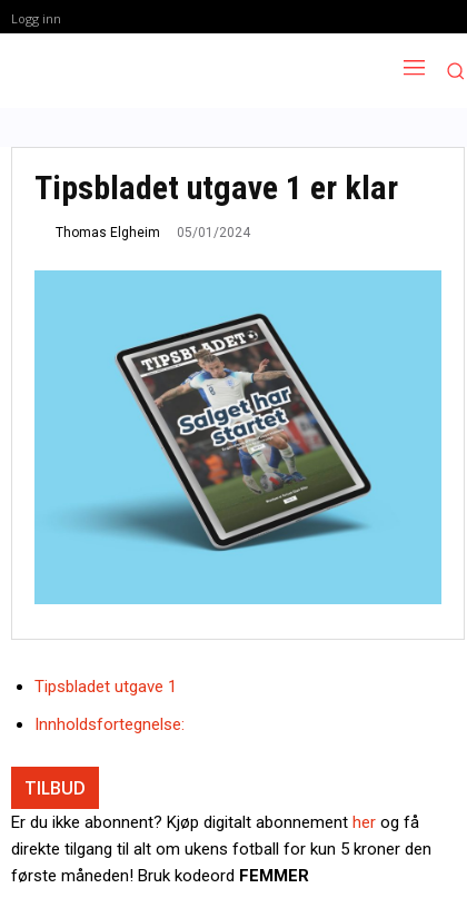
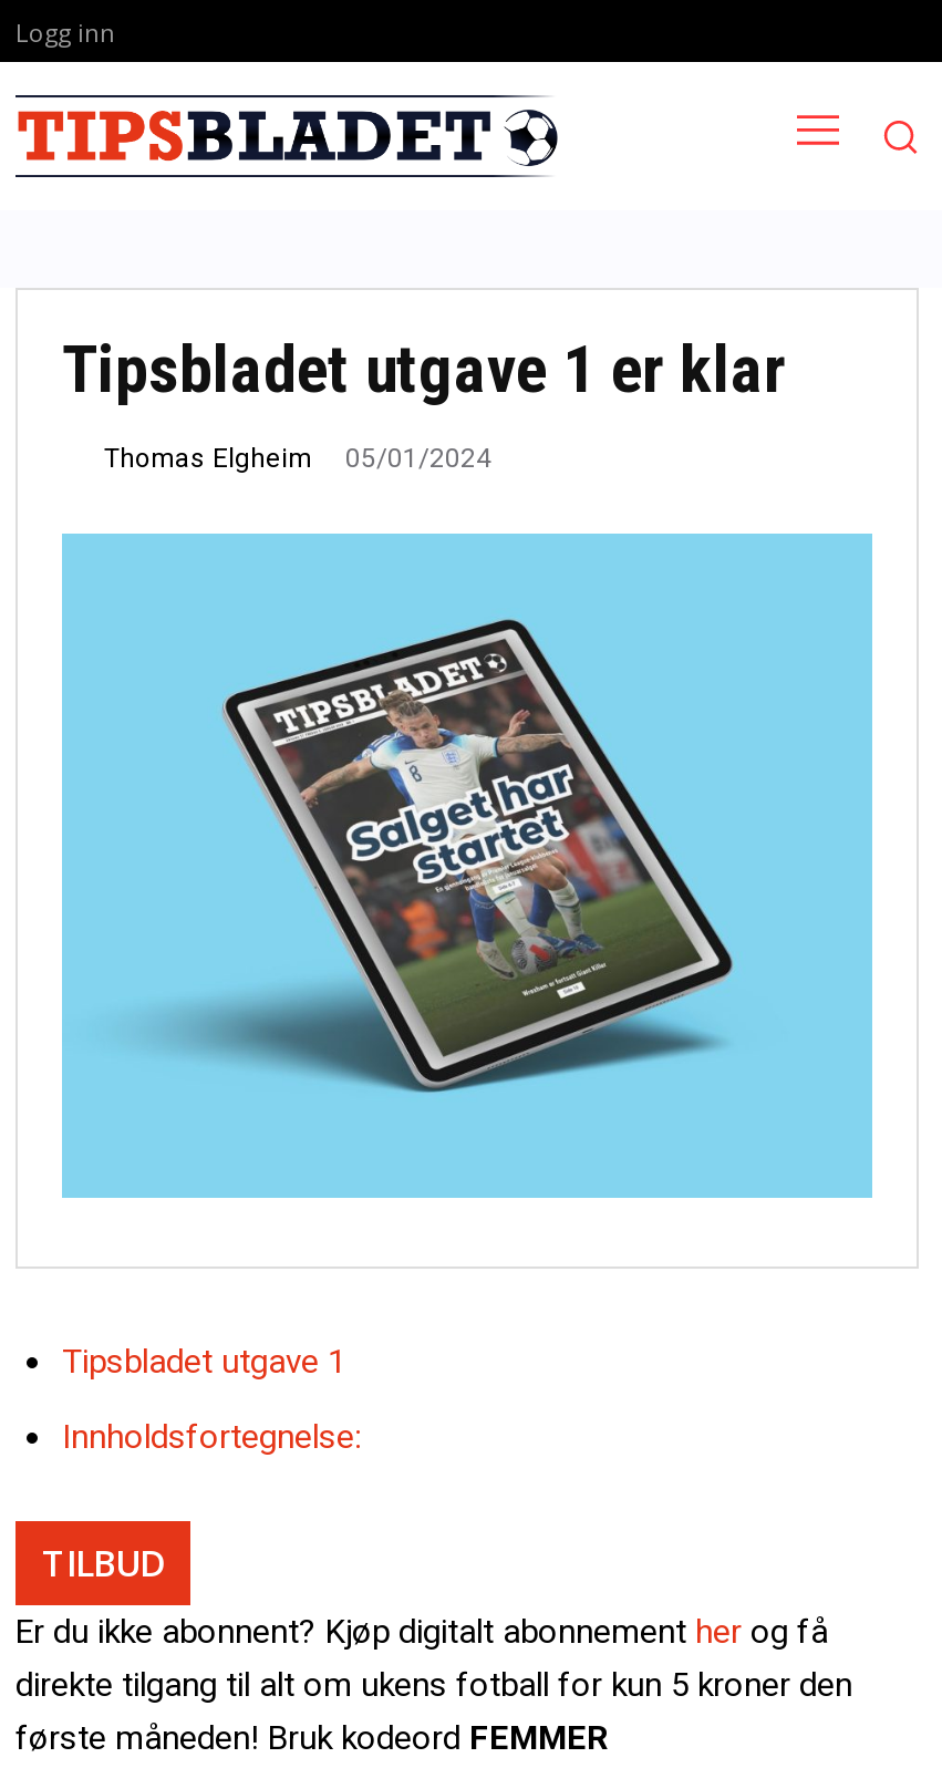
none -> [15,93,560,179] [image]

